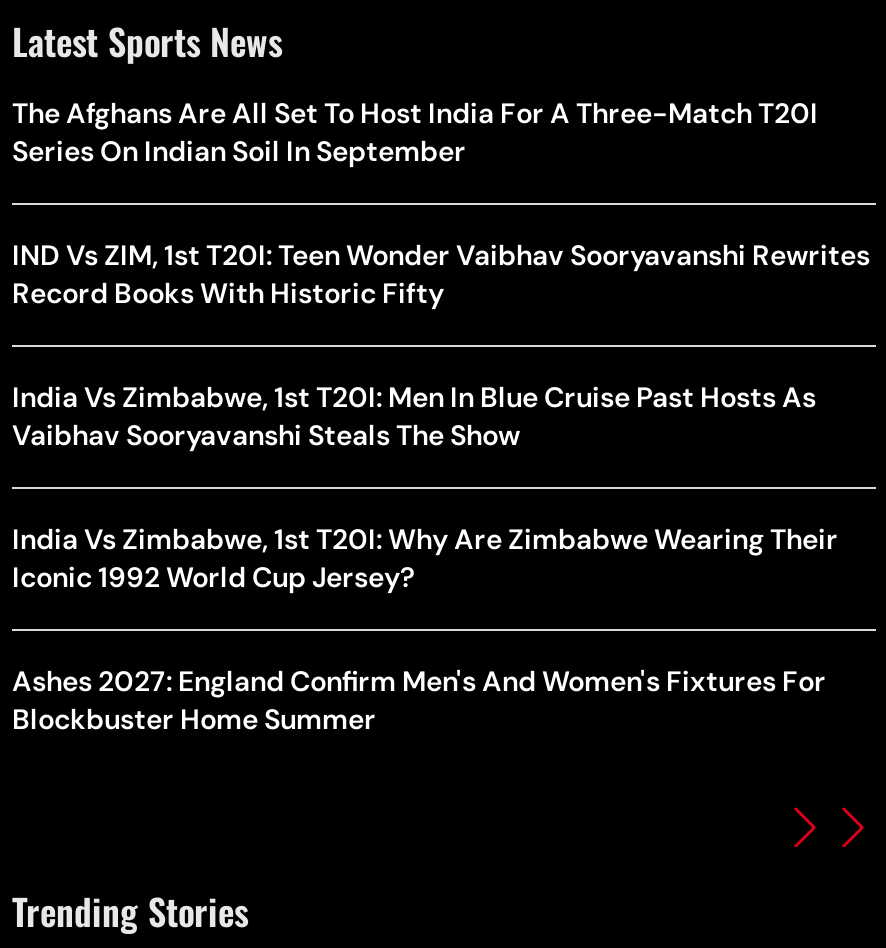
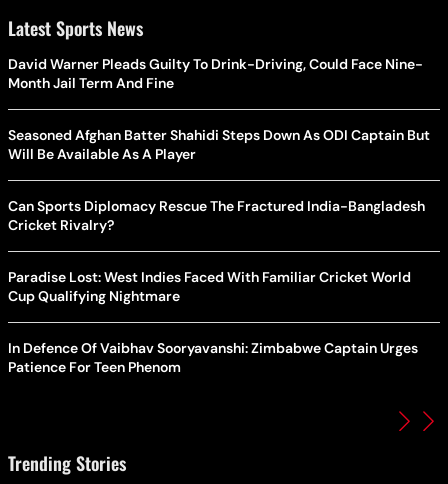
[12,95,818,169] The Afghans Are All Set To Host India For A Three-Match T20I | Series On Indian Soil In September -> [8,55,423,92] David Warner Pleads Guilty To Drink-Driving, Could Face Nine- | Month Jail Term And Fine
[12,237,870,311] IND Vs ZIM, 1st T20I: Teen Wonder Vaibhav Sooryavanshi Rewrites | Record Books With Historic Fifty -> [8,126,430,163] Seasoned Afghan Batter Shahidi Steps Down As ODI Captain But | Will Be Available As A Player
[12,379,816,453] India Vs Zimbabwe, 1st T20I: Men In Blue Cruise Past Hosts As | Vaibhav Sooryavanshi Steals The Show -> [8,197,425,234] Can Sports Diplomacy Rescue The Fractured India-Bangladesh | Cricket Rivalry?
[12,521,838,595] India Vs Zimbabwe, 1st T20I: Why Are Zimbabwe Wearing Their | Iconic 1992 World Cup Jersey? -> [8,268,411,305] Paradise Lost: West Indies Faced With Familiar Cricket World | Cup Qualifying Nightmare
[12,663,826,737] Ashes 2027: England Confirm Men's And Women's Fixtures For | Blockbuster Home Summer -> [8,339,418,376] In Defence Of Vaibhav Sooryavanshi: Zimbabwe Captain Urges | Patience For Teen Phenom

